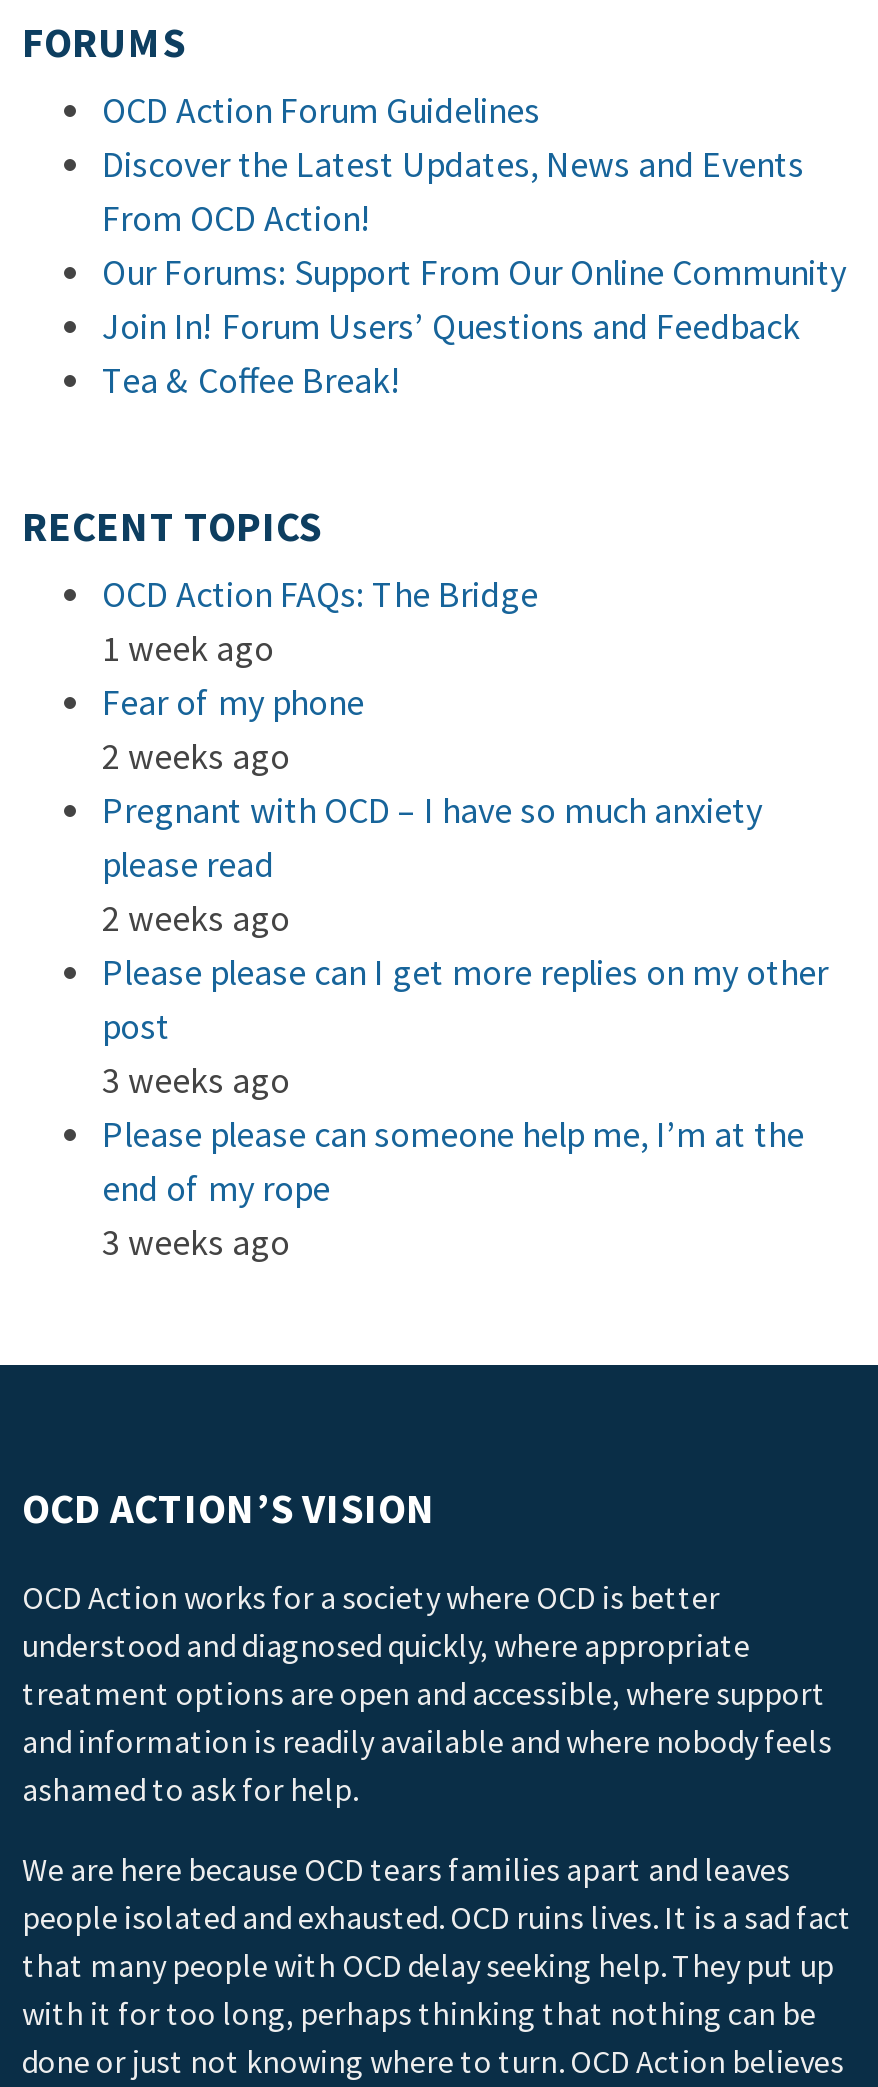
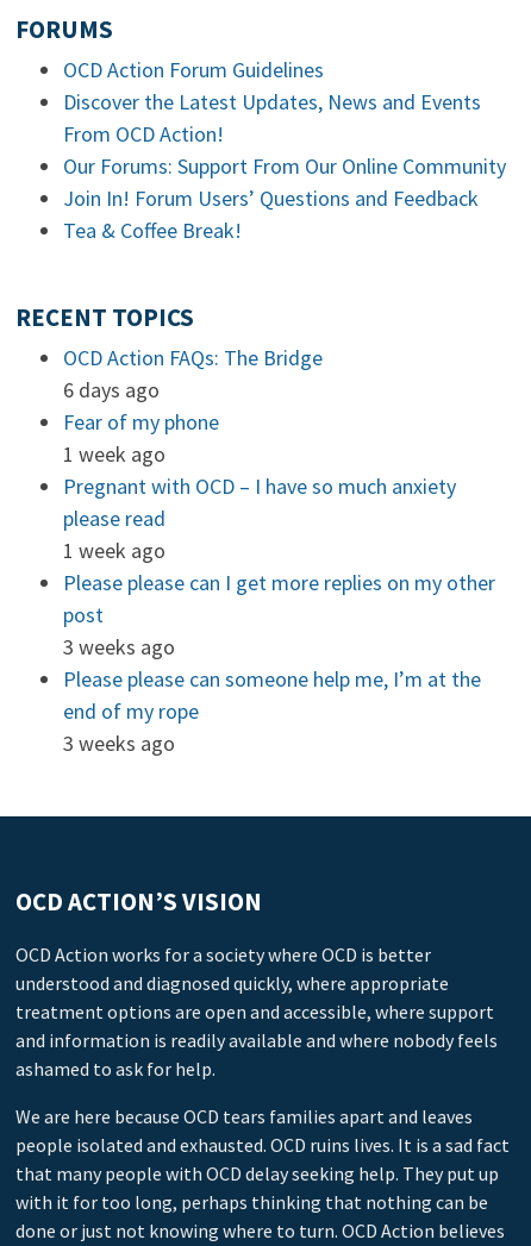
[102,625,274,671] 1 week ago -> [63,376,160,403] 6 days ago
[102,733,290,779] 2 weeks ago -> [63,440,165,468] 1 week ago
[102,895,290,941] 2 weeks ago -> [63,537,165,564] 1 week ago

